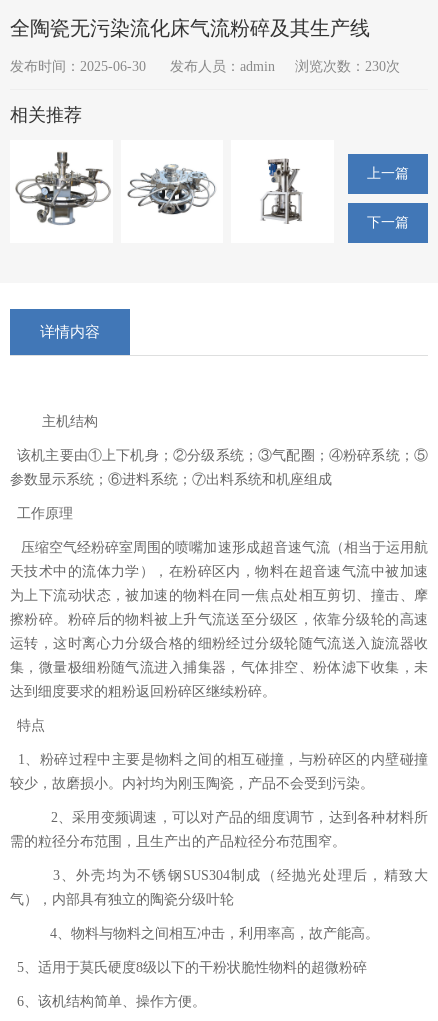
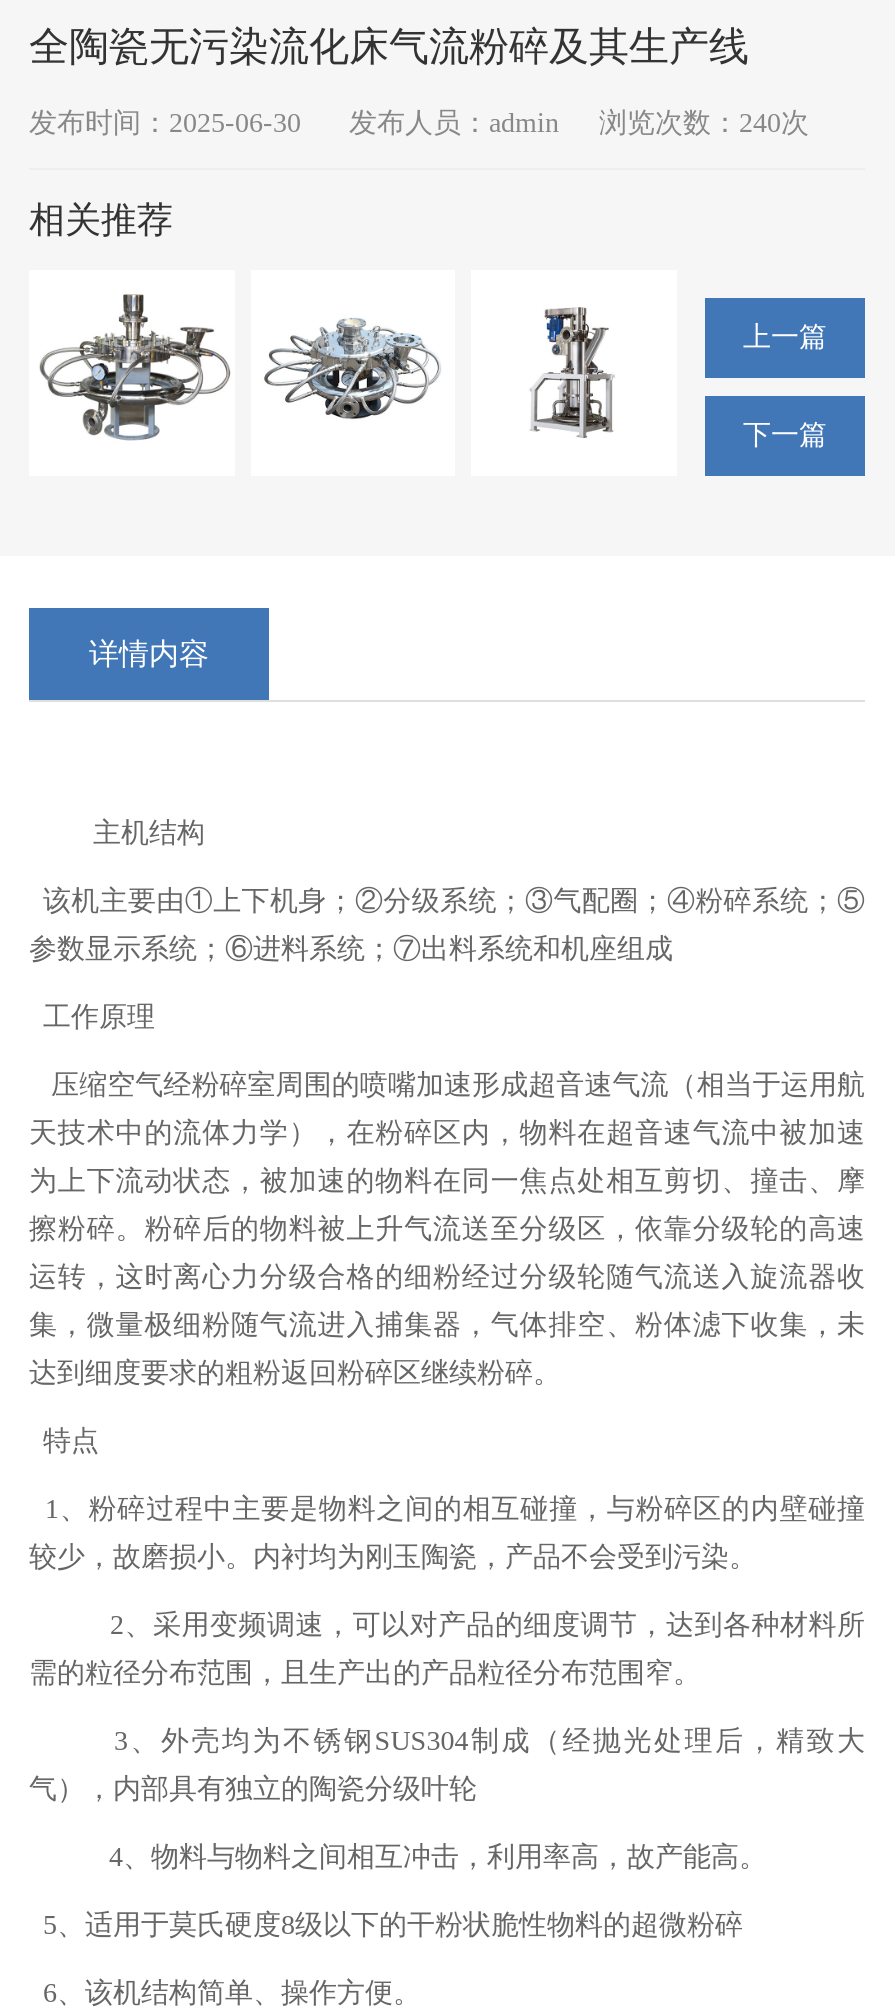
[10,59,400,74] 发布时间：2025-06-30 发布人员：admin 浏览次数：230次 -> [29,108,809,138] 发布时间：2025-06-30 发布人员：admin 浏览次数：240次

